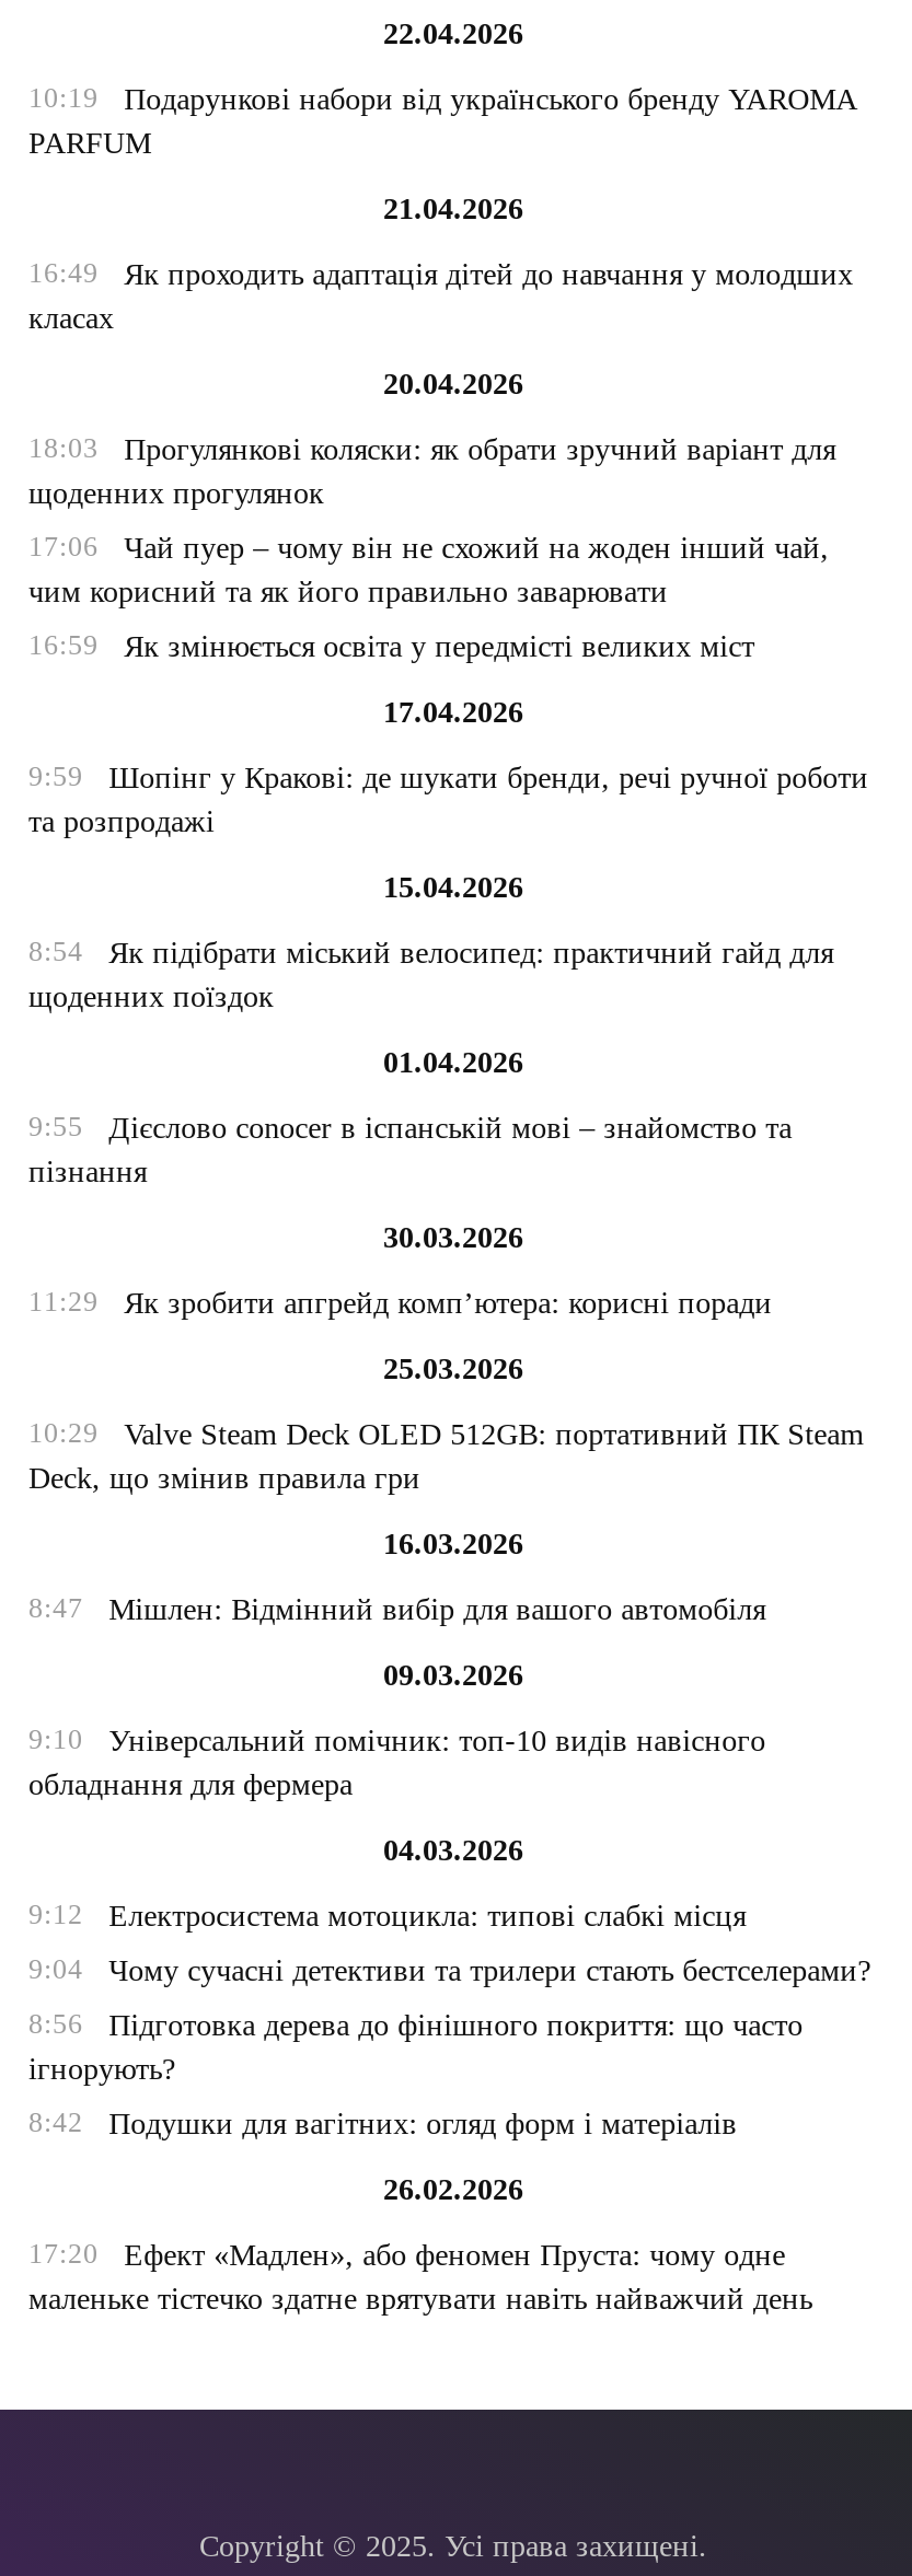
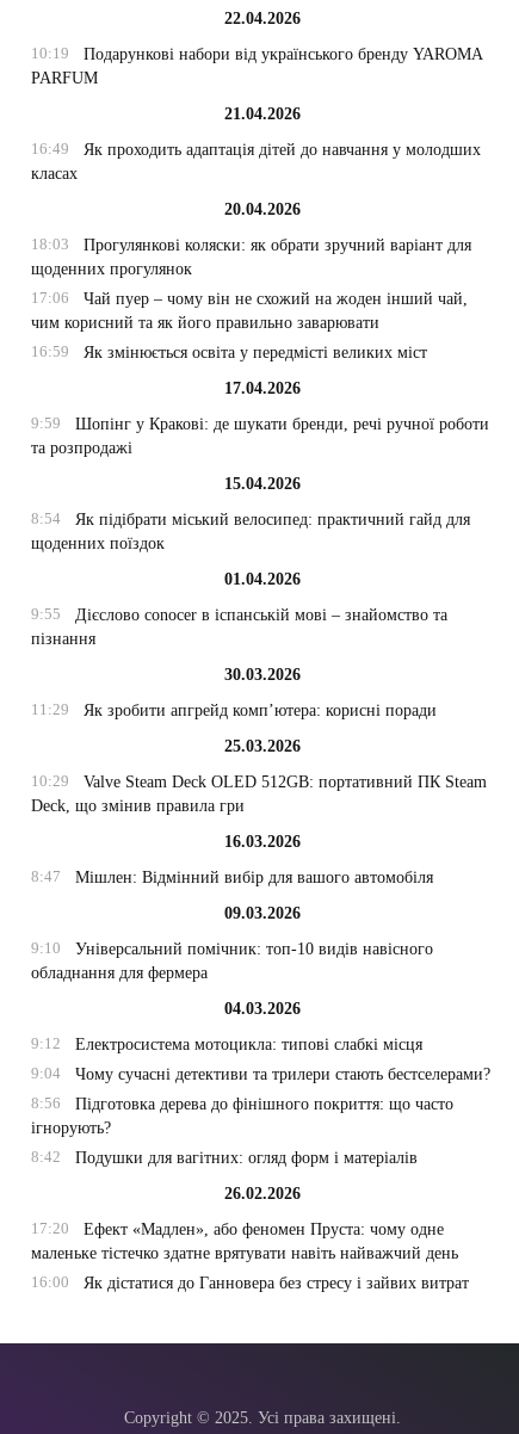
none -> [31,1273,468,1292] 16:00 | Як дістатися до Ганновера без стресу і зайвих витрат

